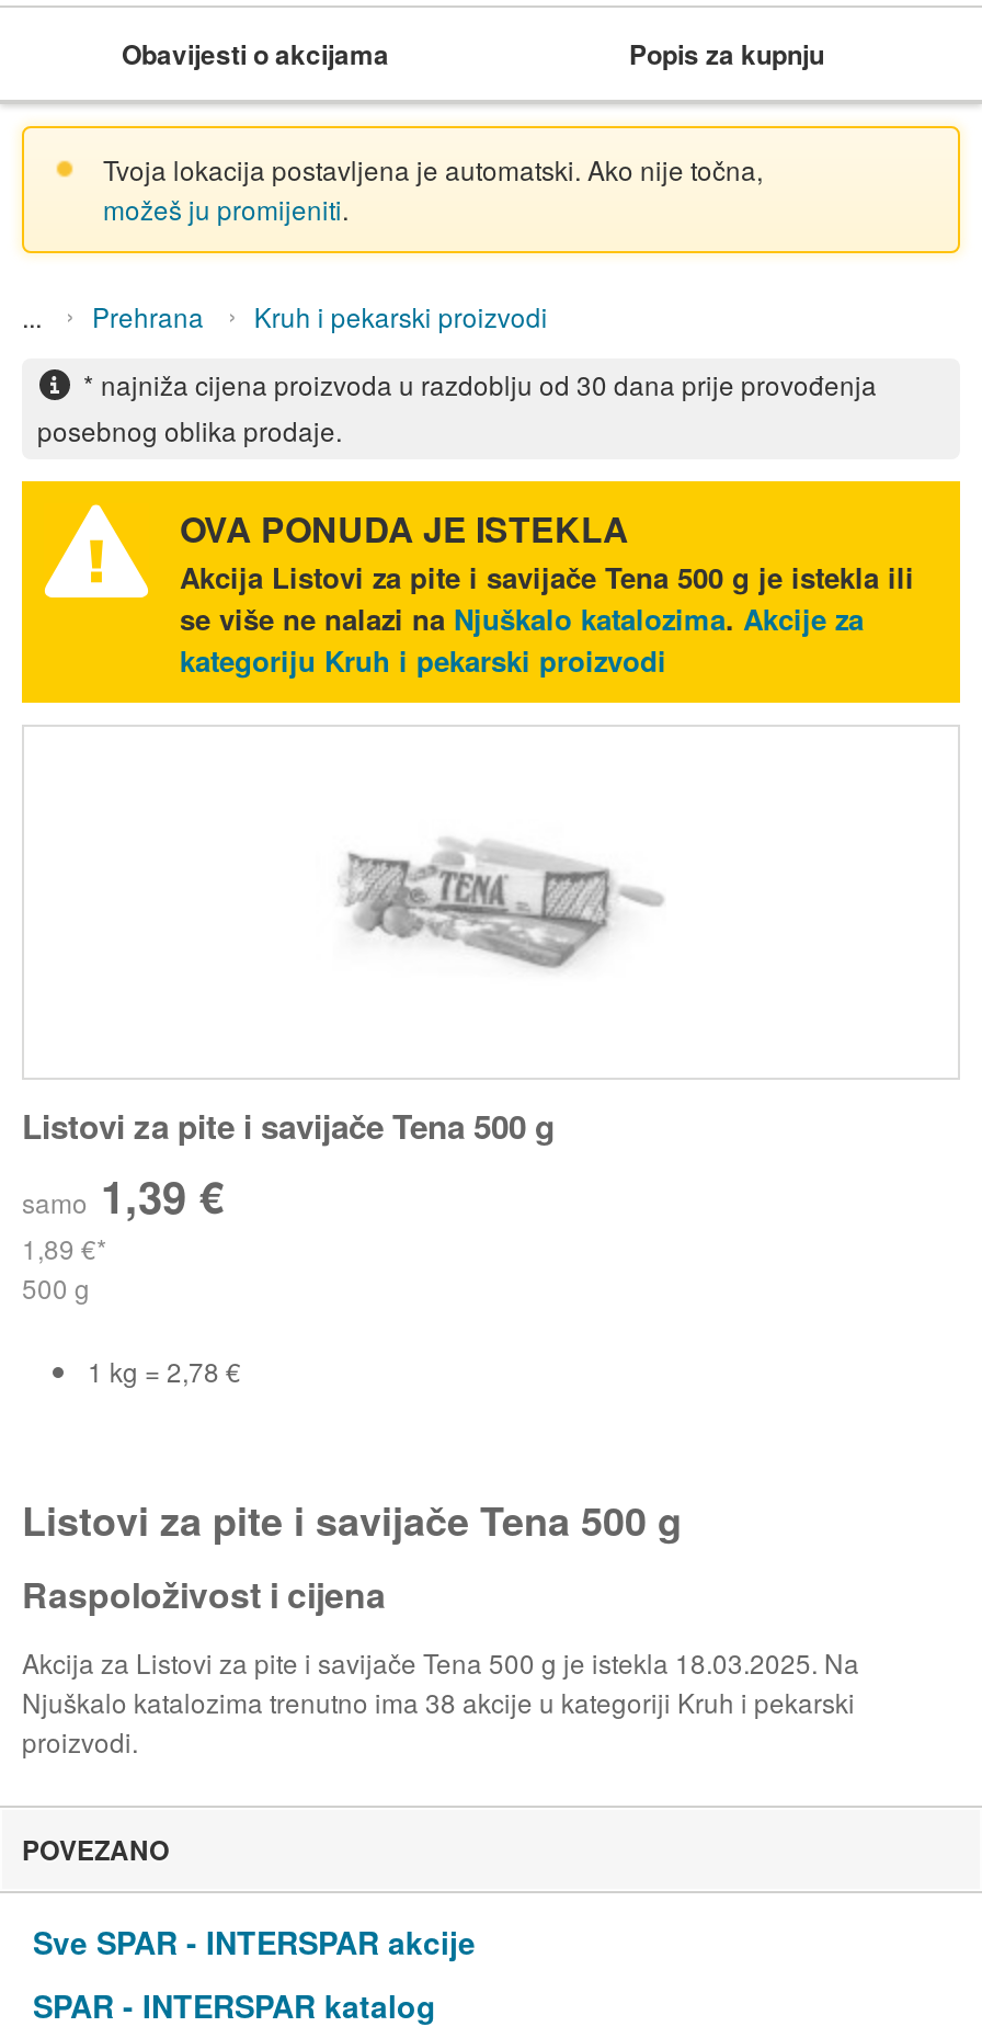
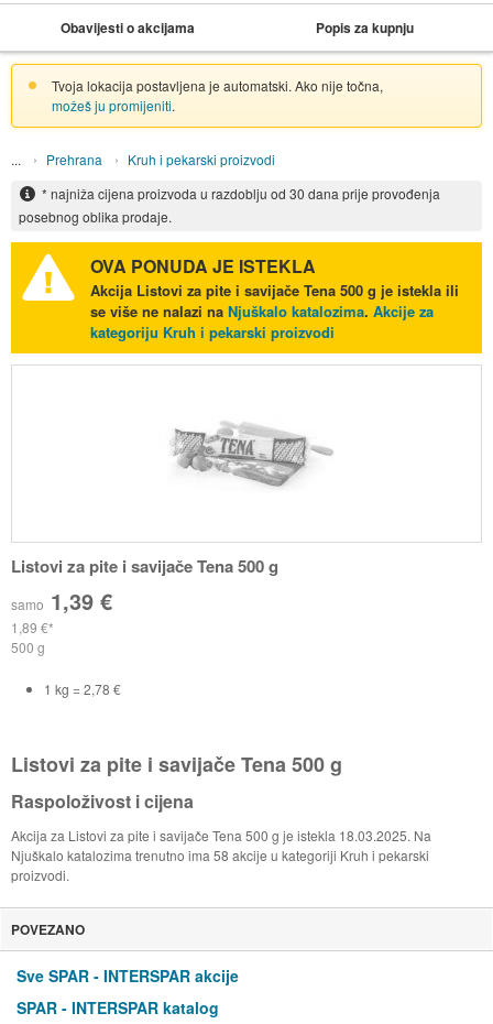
[22,1683,855,1721] Njuškalo katalozima trenutno ima 38 akcije u kategoriji Kruh i pekarski -> [11,846,429,865] Njuškalo katalozima trenutno ima 58 akcije u kategoriji Kruh i pekarski

